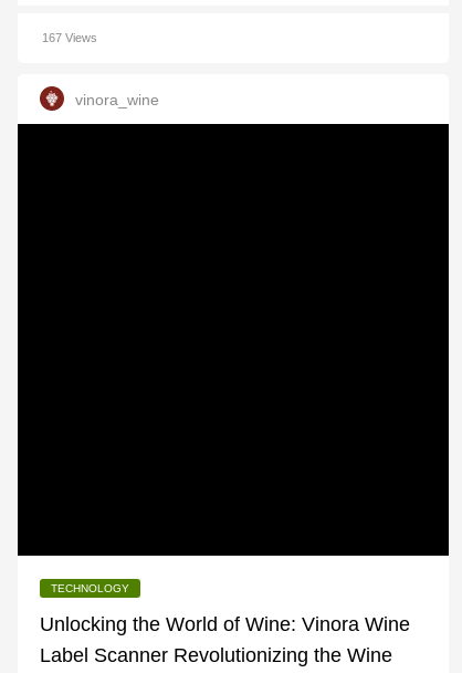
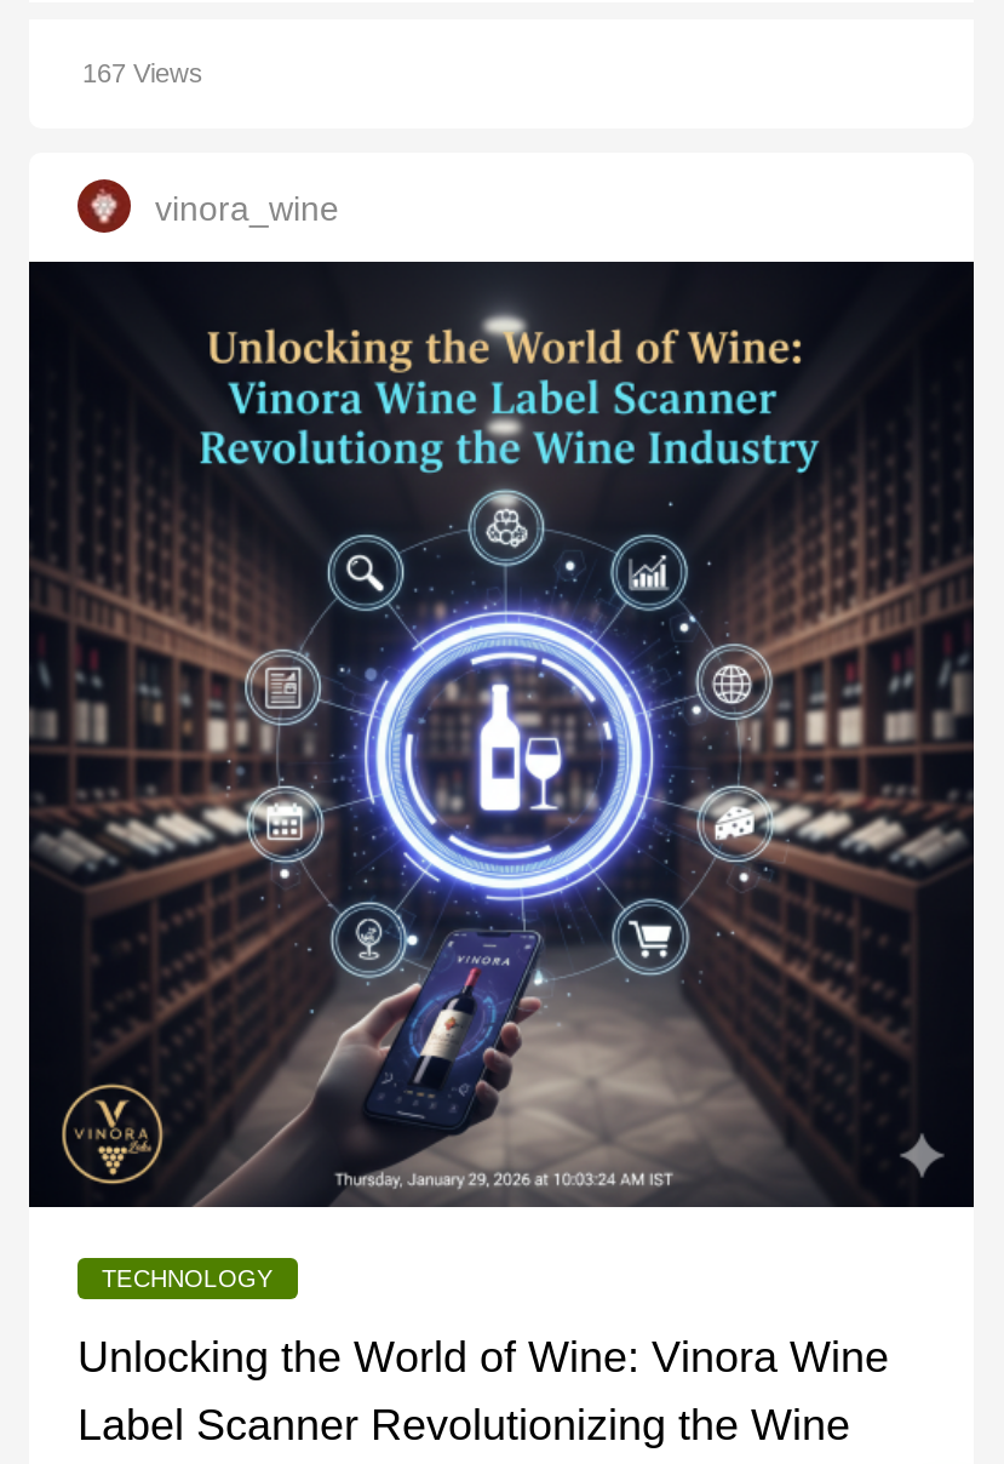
none -> [29,262,974,1209] [image]

